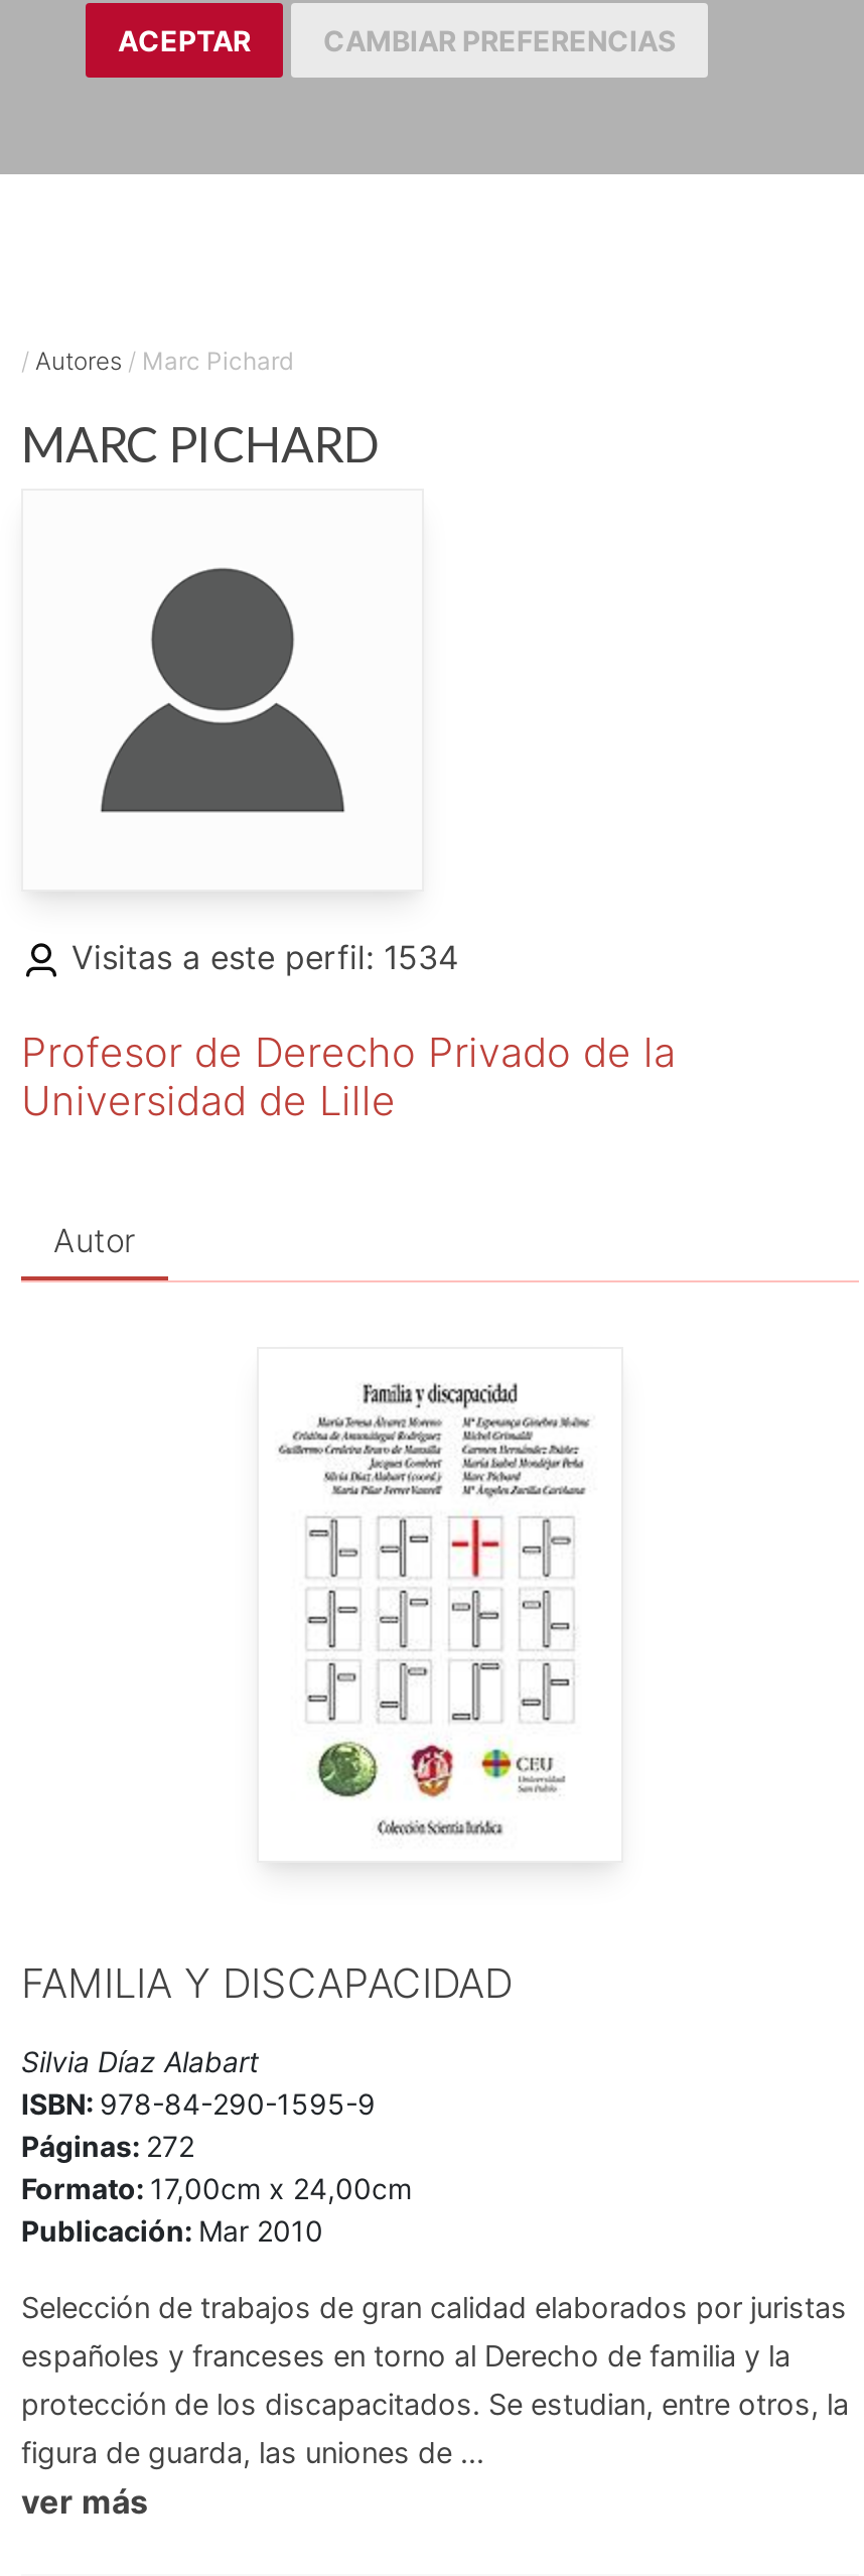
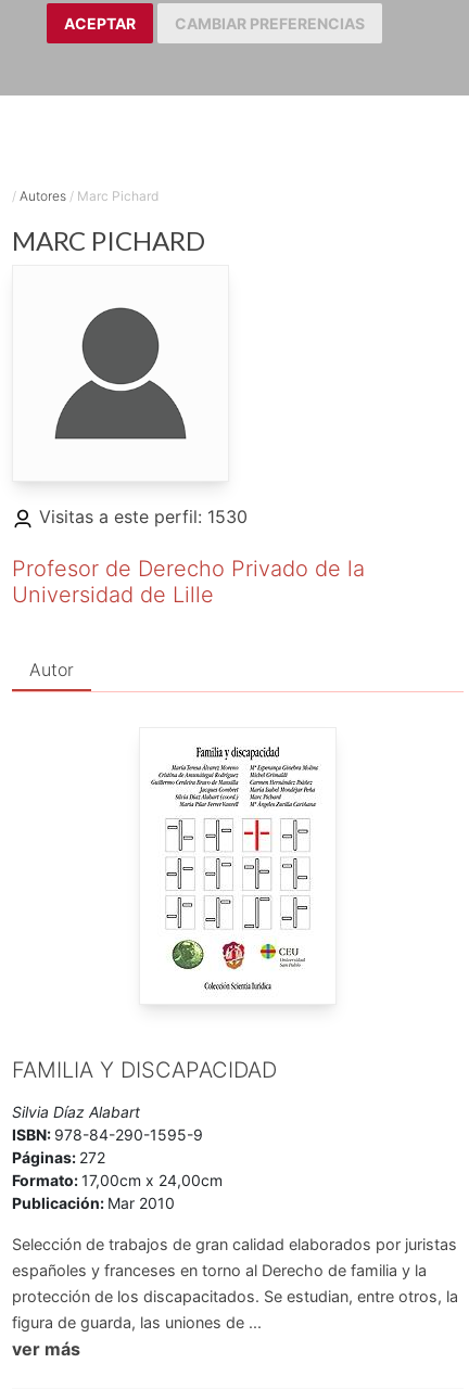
[61,937,458,977] Visitas a este perfil: 1534 -> [34,506,248,528] Visitas a este perfil: 1530

